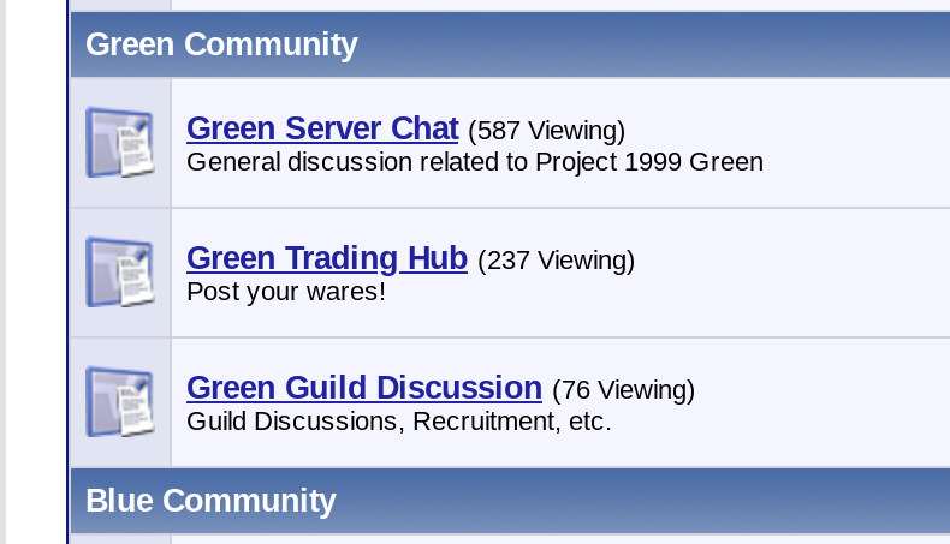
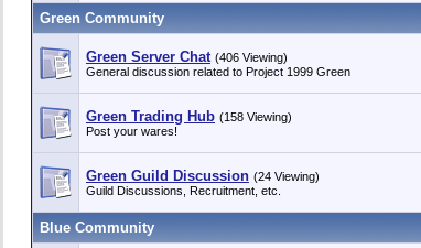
[186,110,627,147] Green Server Chat (587 Viewing) -> [86,48,288,65] Green Server Chat (406 Viewing)
[186,240,636,276] Green Trading Hub (237 Viewing) -> [86,108,292,125] Green Trading Hub (158 Viewing)
[186,370,696,406] Green Guild Discussion (76 Viewing) -> [86,168,320,184] Green Guild Discussion (24 Viewing)

